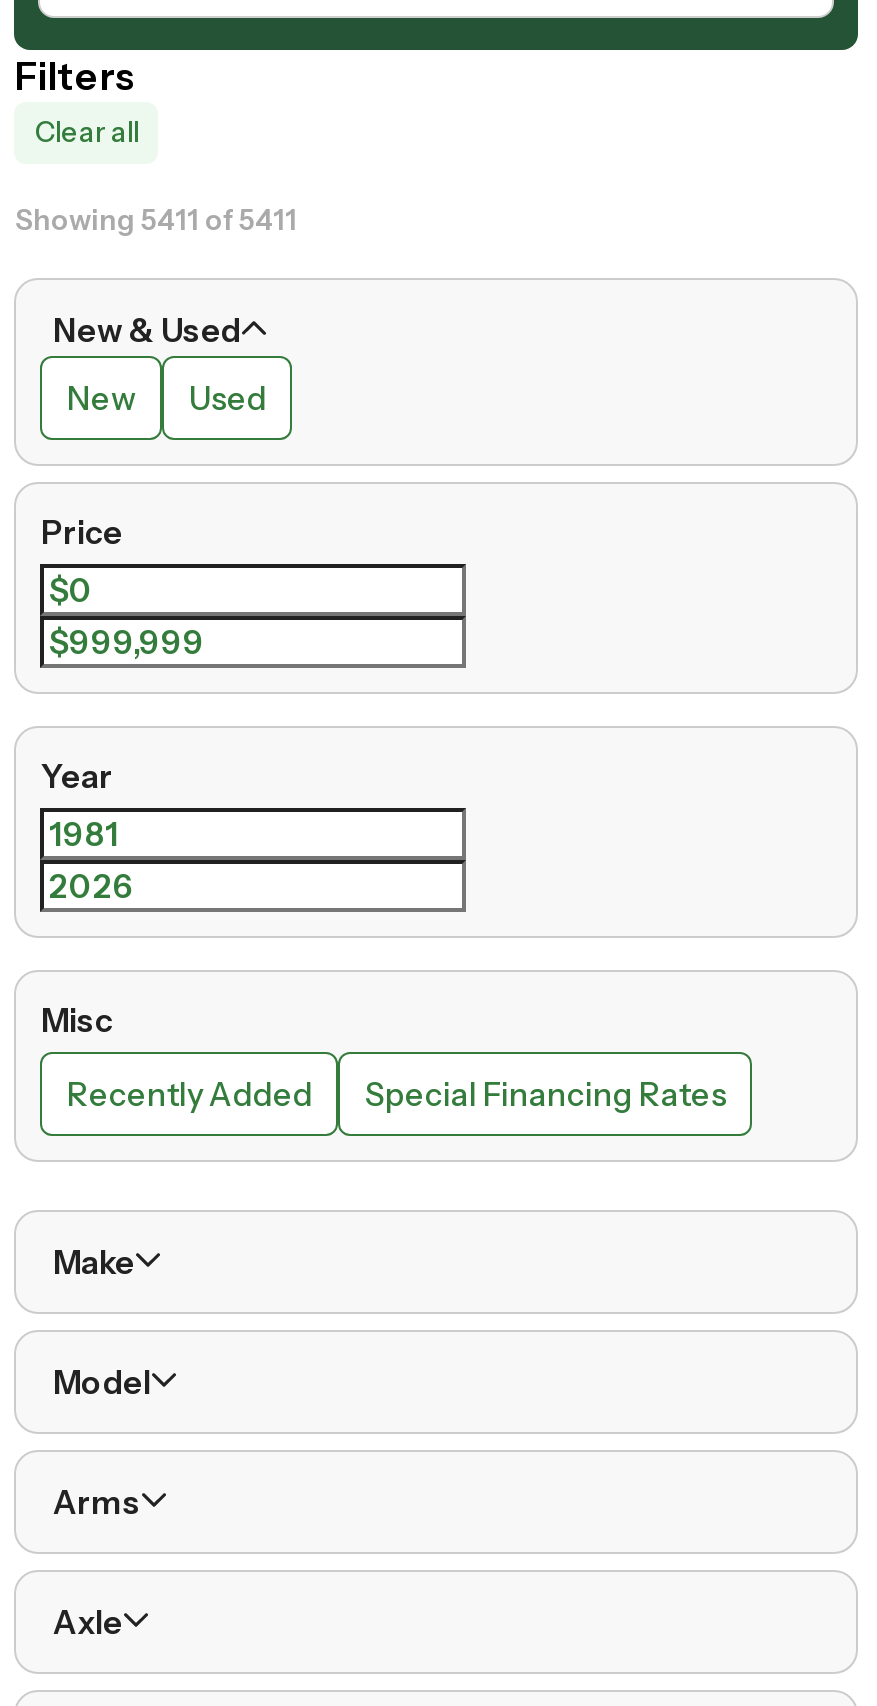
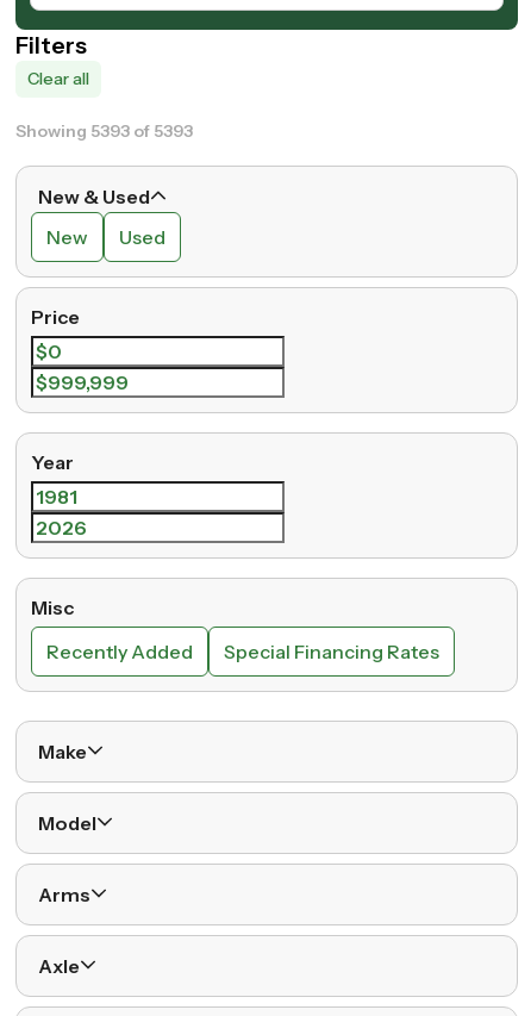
[15,203,297,239] Showing 5411 of 5411 -> [16,121,193,142] Showing 5393 of 5393

